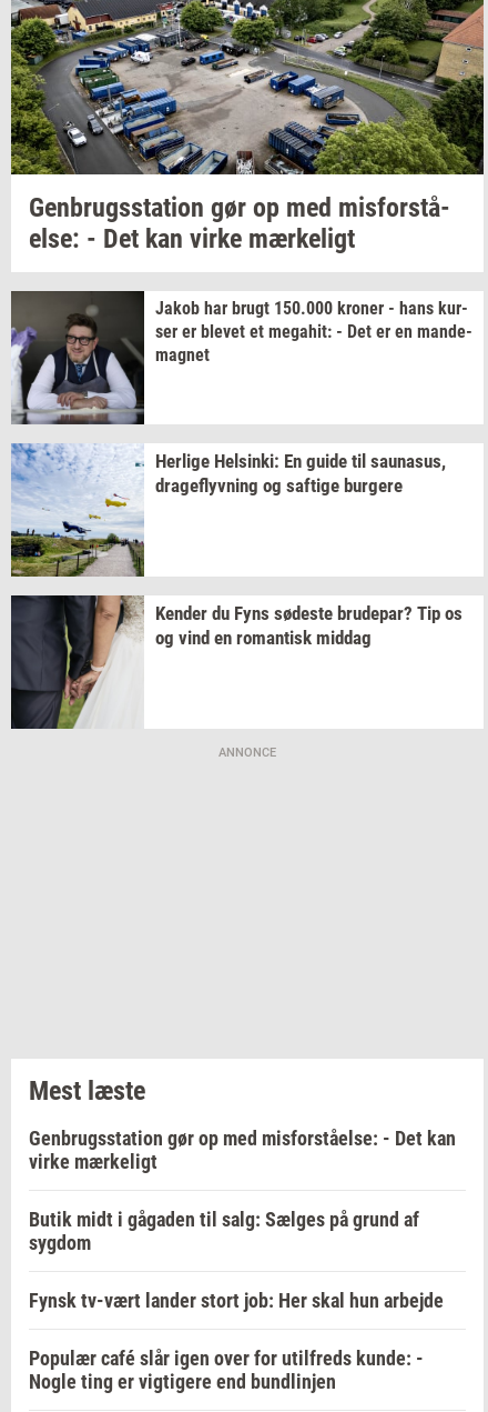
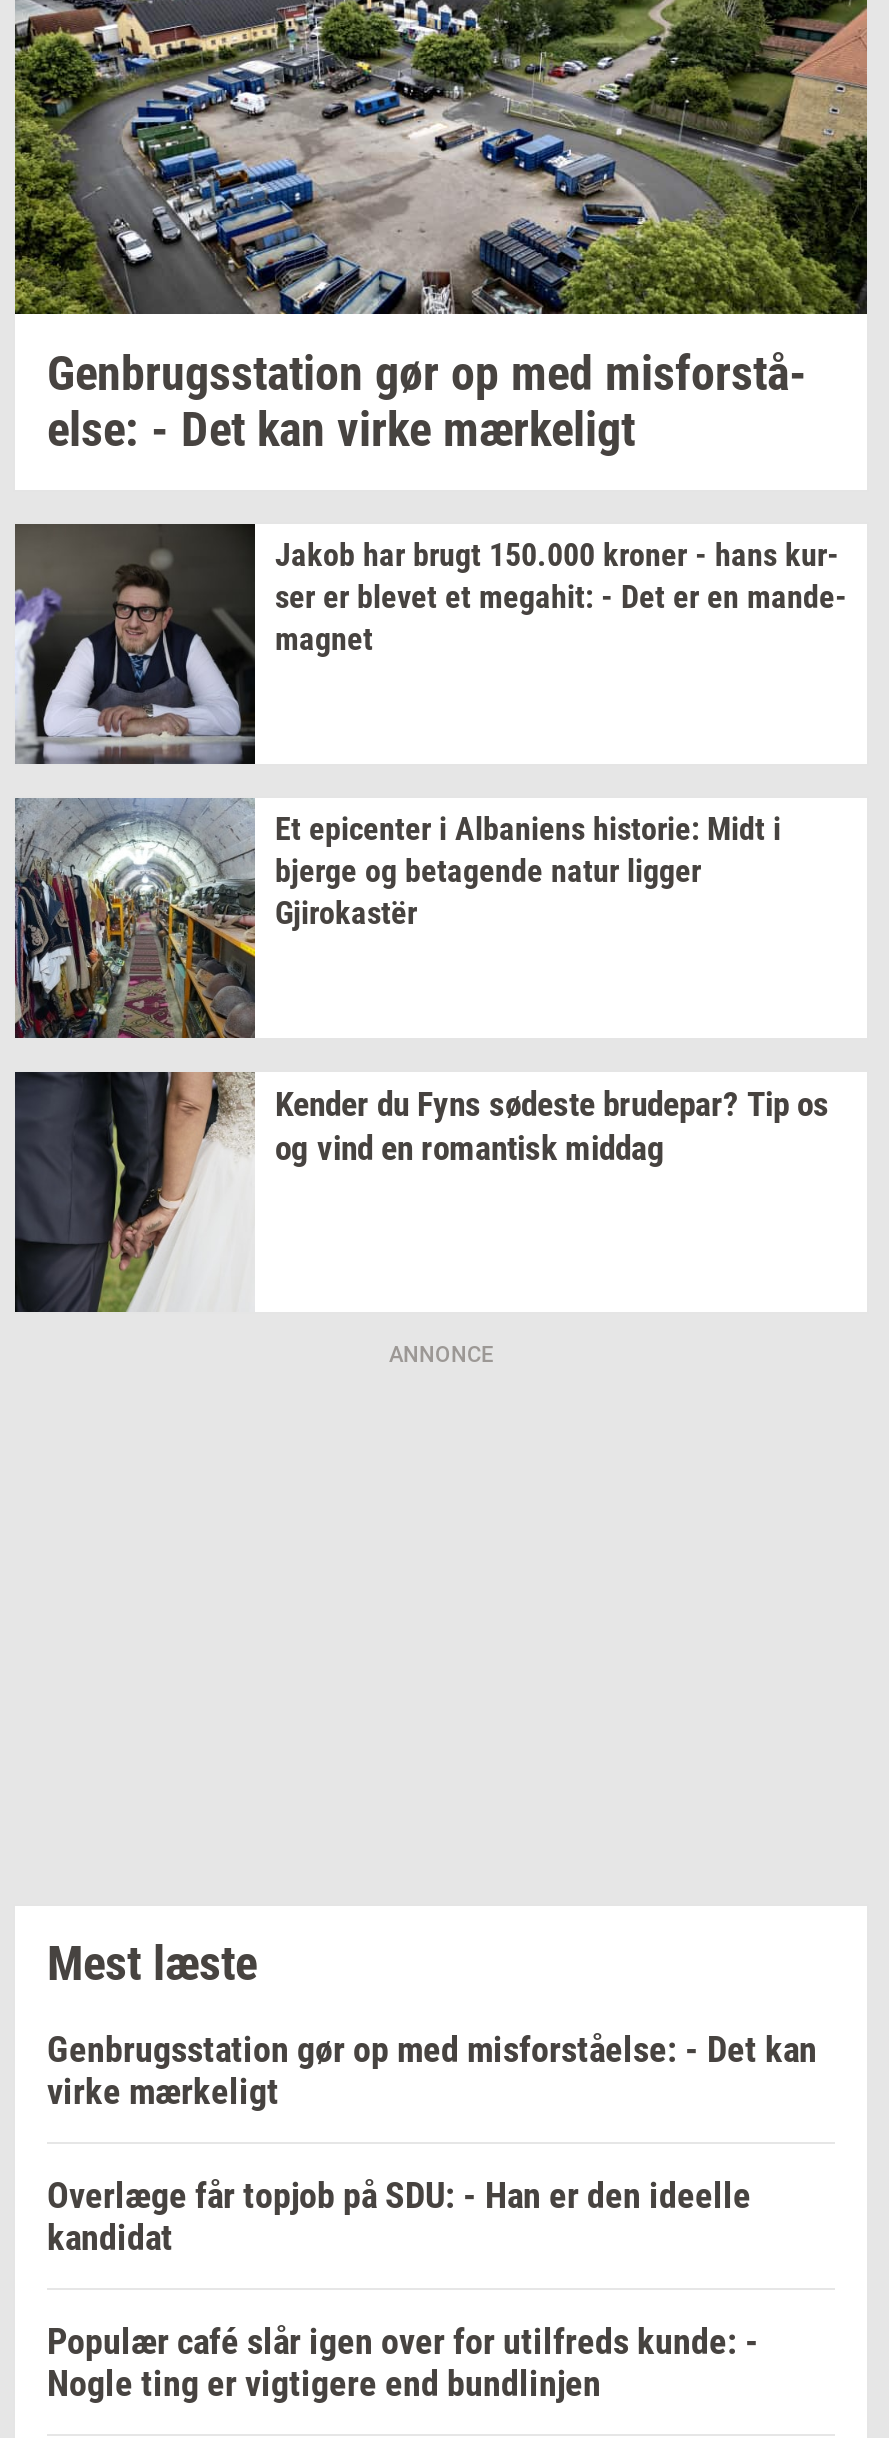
[11,443,446,578] [image] | Herlige Helsinki: En guide til saunasus, | drageflyvning og saftige burgere -> [13,798,781,1040] [image] | Et epicenter i Albaniens historie: Midt i | bjerge og betagende natur ligger | Gjirokastër
[29,1208,444,1312] Butik midt i gågaden til salg: Sælges på grund af | sygdom | Fynsk tv-vært lander stort job: Her skal hun arbejde -> [47,2174,751,2258] Overlæge får topjob på SDU: - Han er den ideelle | kandidat

